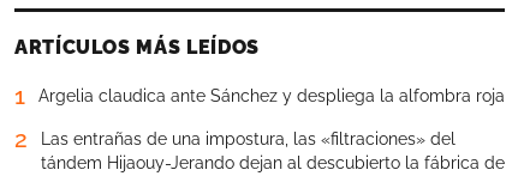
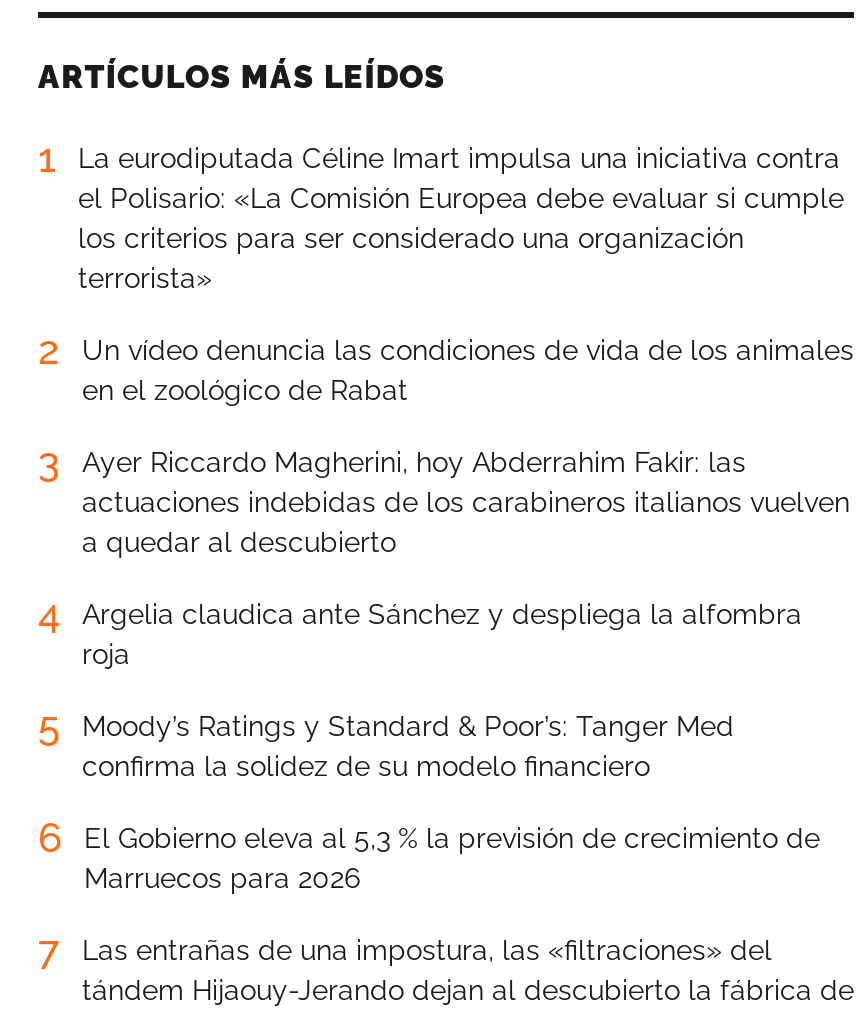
[38,87,505,106] Argelia claudica ante Sánchez y despliega la alfombra roja -> [78,143,844,295] La eurodiputada Céline Imart impulsa una iniciativa contra | el Polisario: «La Comisión Europea debe evaluar si cumple | los criterios para ser considerado una organización | terrorista»
none -> [38,335,854,975] Un vídeo denuncia las condiciones de vida de los animales | en el zoológico de Rabat | 3 | Ayer Riccardo Magherini, hoy Abderrahim Fakir: las | actuaciones indebidas de los carabineros italianos vuelven | a quedar al descubierto | 4 | Argelia claudica ante Sánchez y despliega la alfombra | roja | 5 | Moody’s Ratings y Standard & Poor’s: Tanger Med | confirma la solidez de su modelo financiero | 6 | El Gobierno eleva al 5,3 % la previsión de crecimiento de | Marruecos para 2026 | 7

